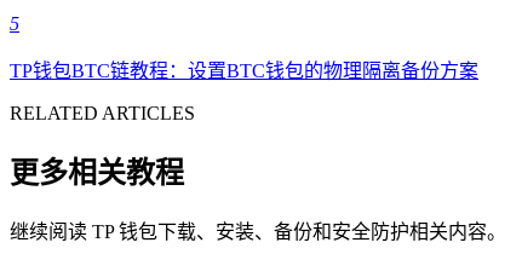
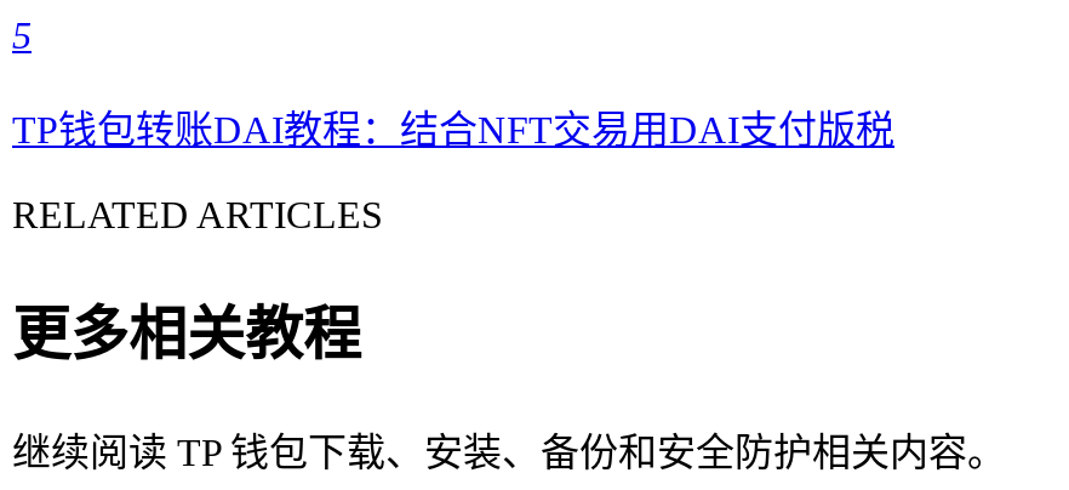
[10,61,478,81] TP钱包BTC链教程：设置BTC钱包的物理隔离备份方案 -> [12,110,894,151] TP钱包转账DAI教程：结合NFT交易用DAI支付版税

